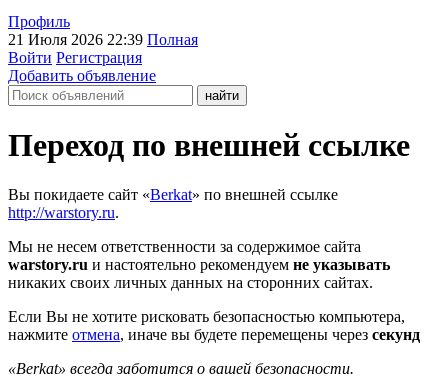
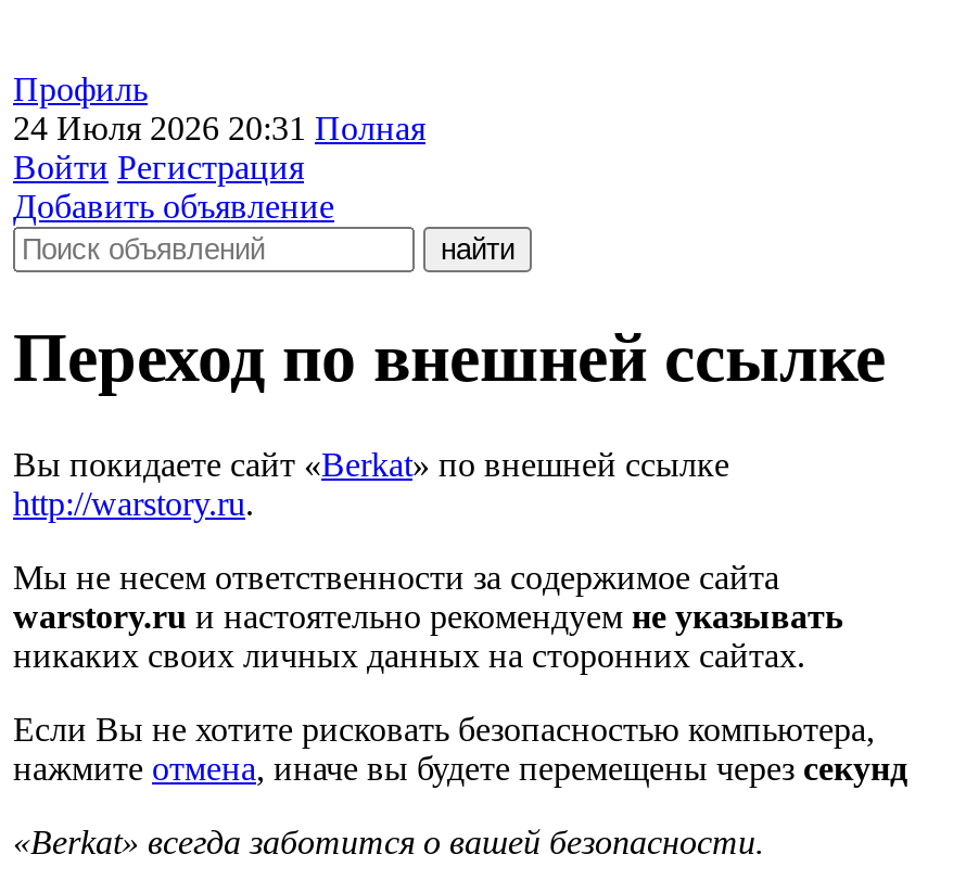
[8,31,198,48] 21 Июля 2026 22:39 Полная -> [13,110,425,146] 24 Июля 2026 20:31 Полная

